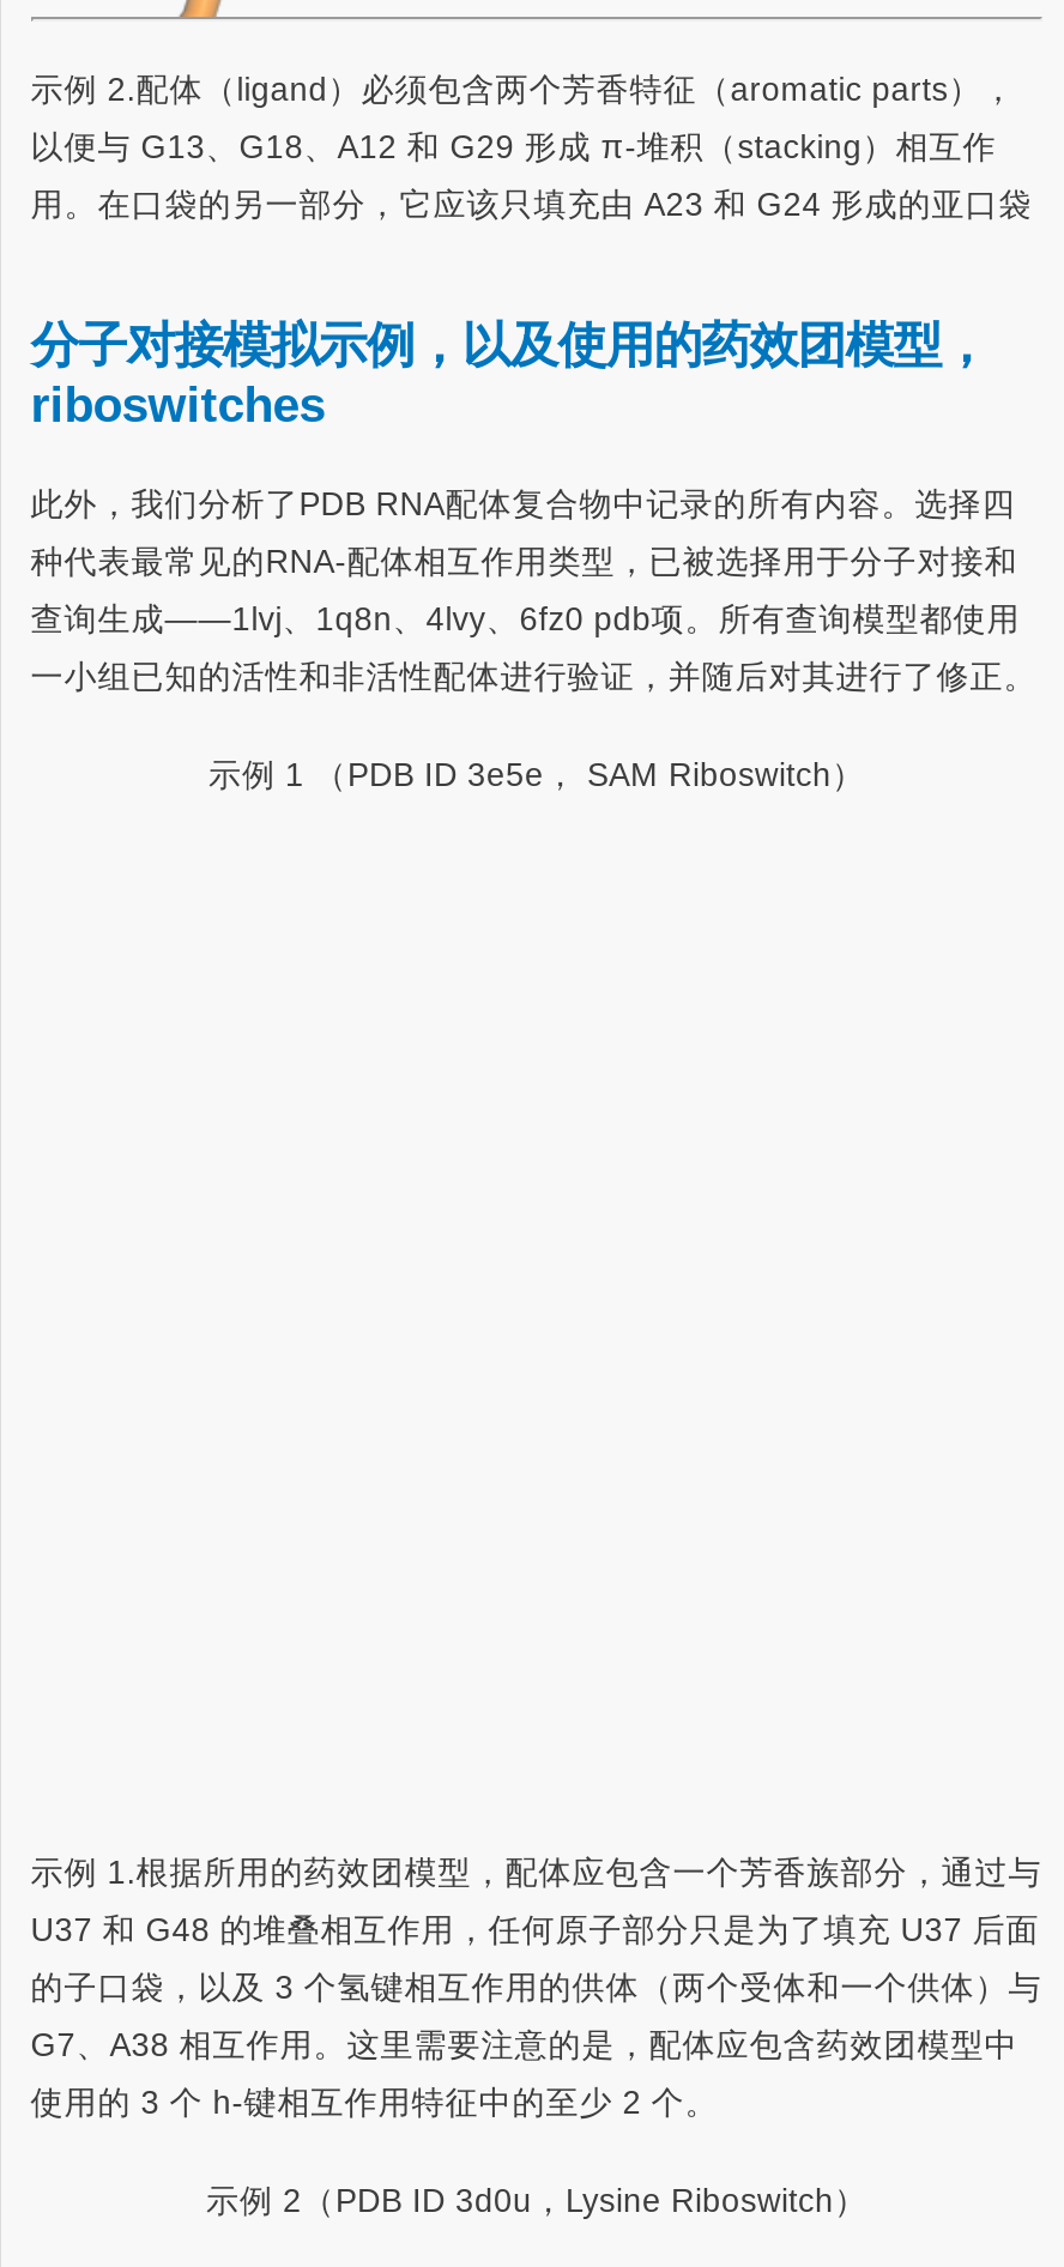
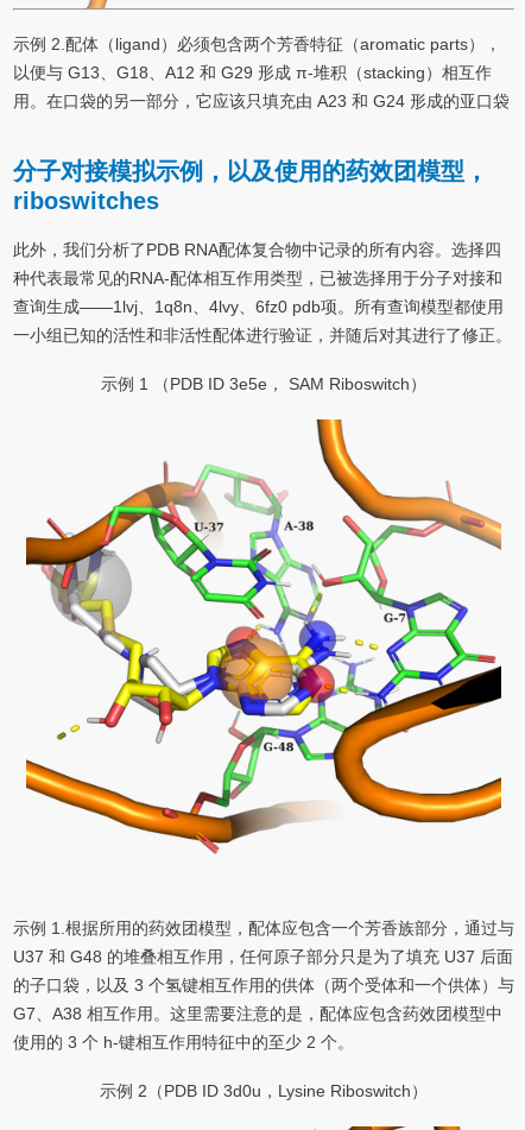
none -> [25,418,502,854] [image]

